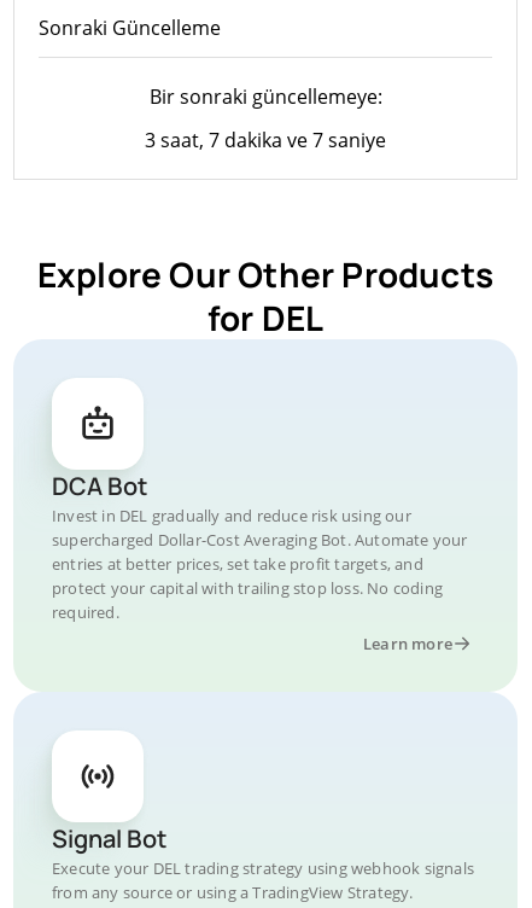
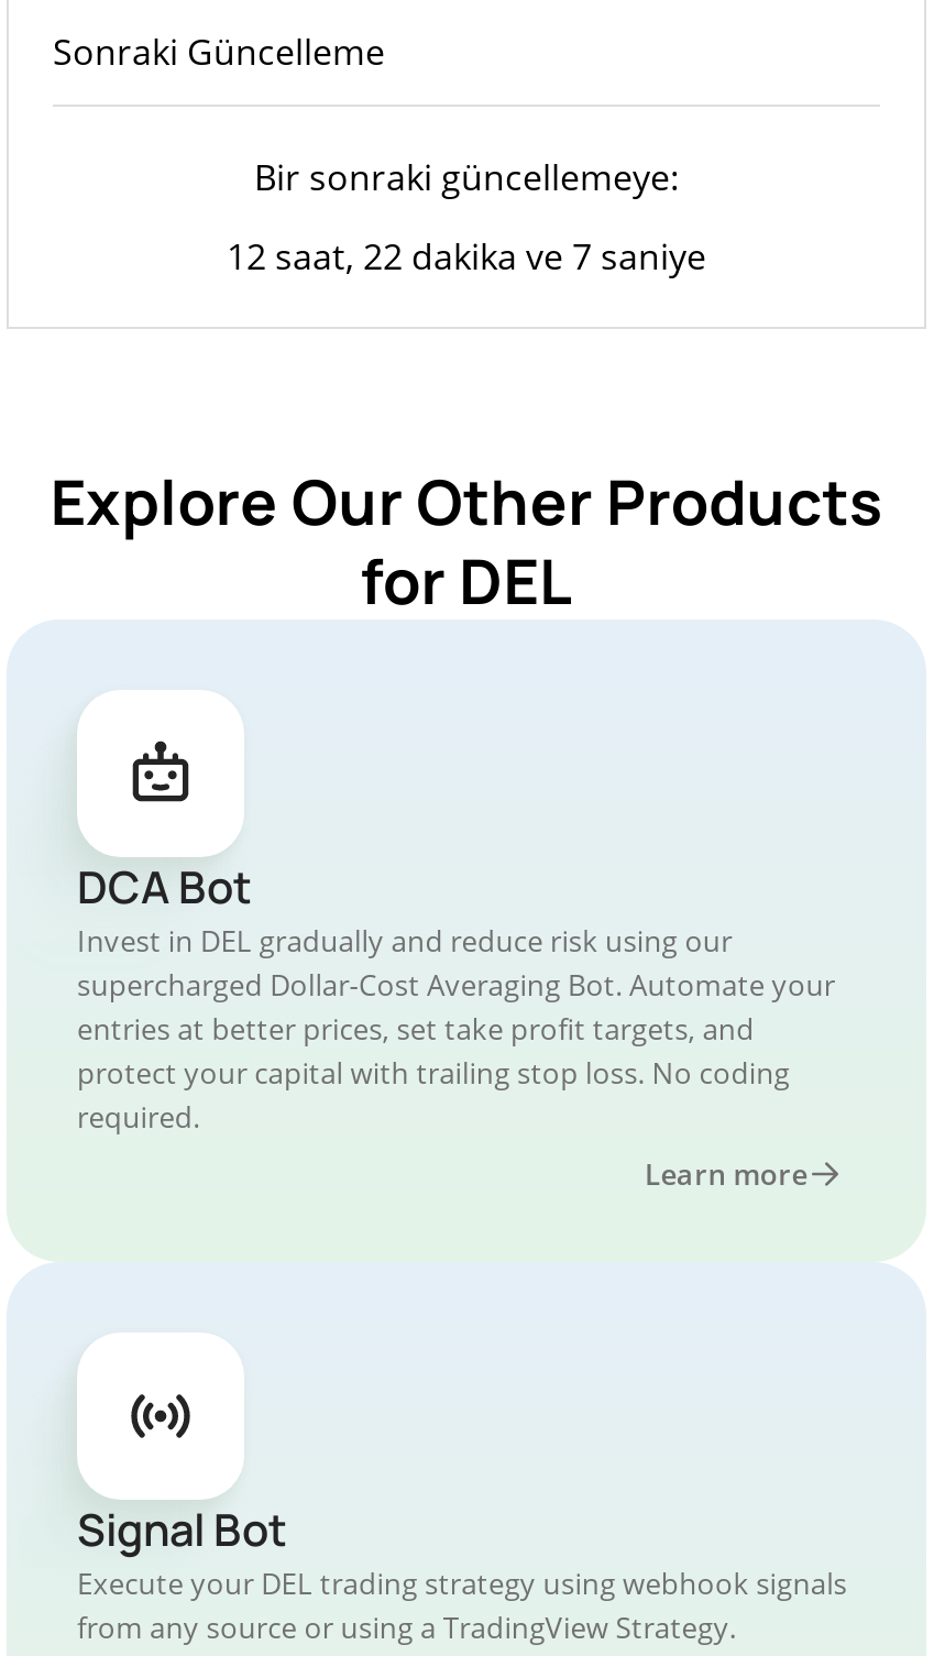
[145,127,386,153] 3 saat, 7 dakika ve 7 saniye -> [227,232,706,280] 12 saat, 22 dakika ve 7 saniye

